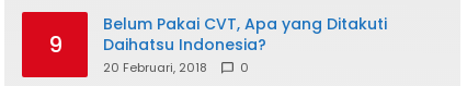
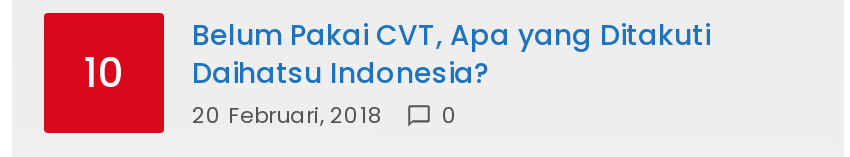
[48,29,266,59] 9 Daihatsu Indonesia? -> [84,44,490,100] 10 Daihatsu Indonesia?

